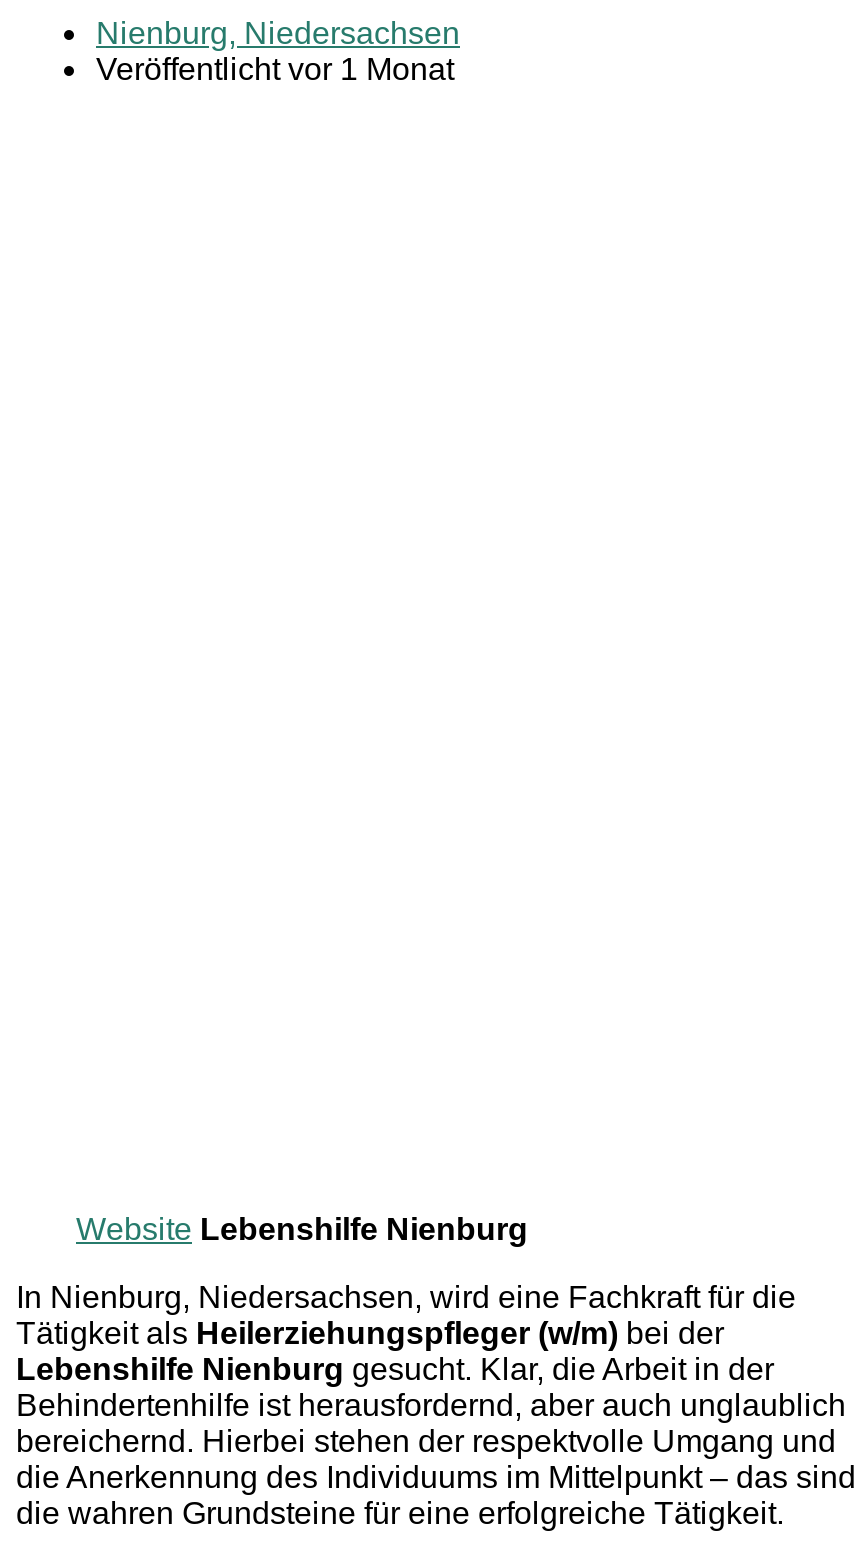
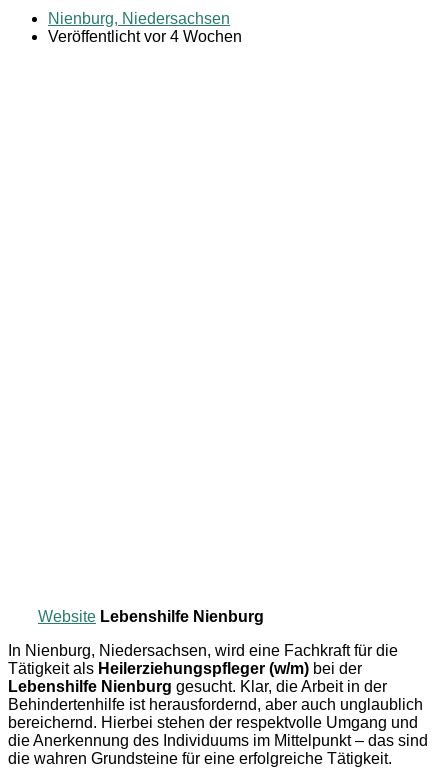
[96,52,454,86] Veröffentlicht vor 1 Monat -> [48,28,242,45] Veröffentlicht vor 4 Wochen

